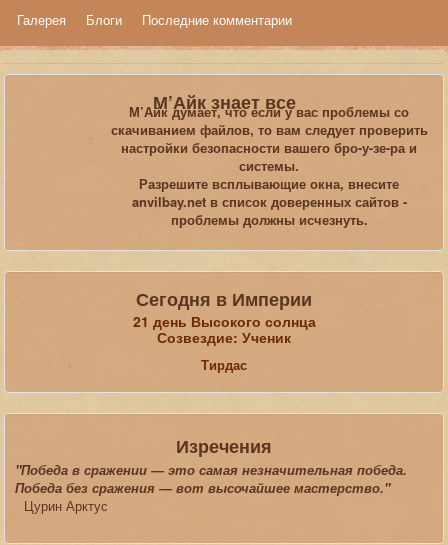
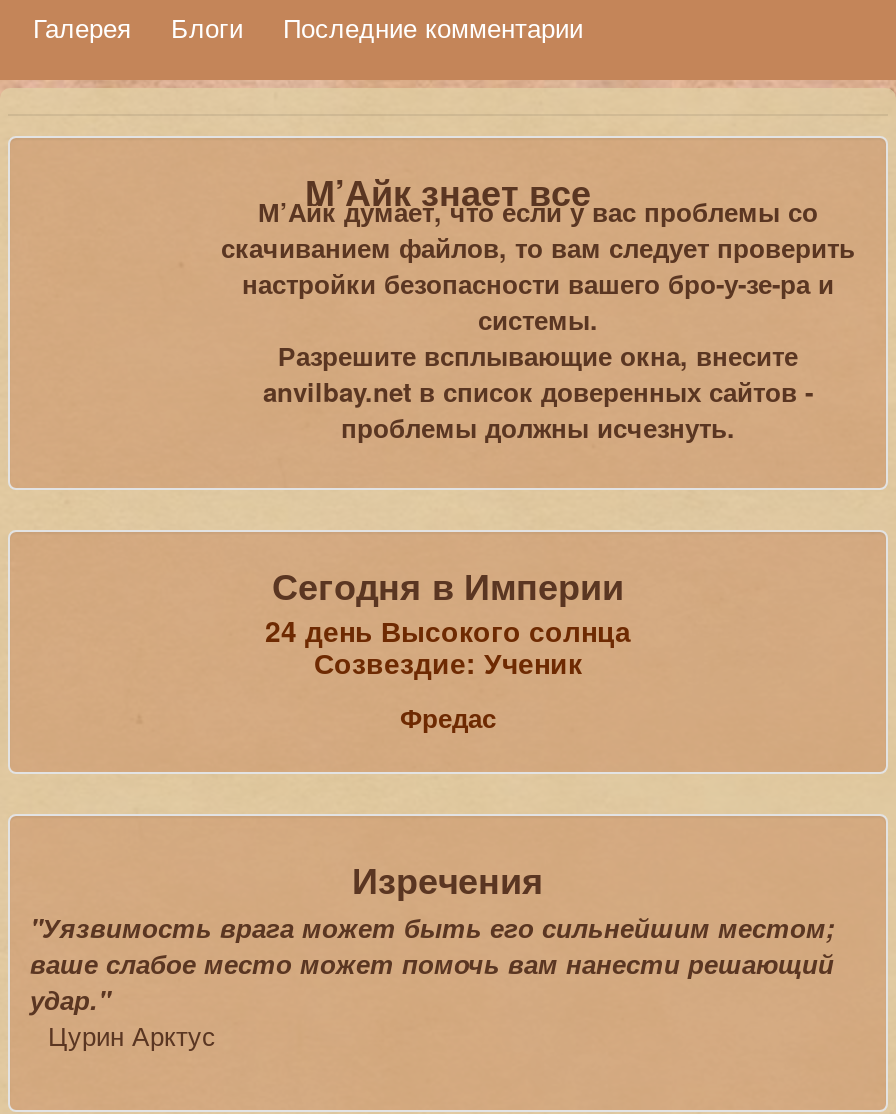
[132,311,315,331] 21 день Высокого солнца -> [265,610,631,650] 24 день Высокого солнца
[201,355,247,374] Тирдас -> [400,698,496,736] Фредас
[15,460,407,497] "Победа в сражении — это самая незначительная победа. | Победа без сражения — вот высочайшее мастерство." -> [30,908,834,1018] "Уязвимость врага может быть его сильнейшим местом; | ваше слабое место может помочь вам нанести решающий | удар."

